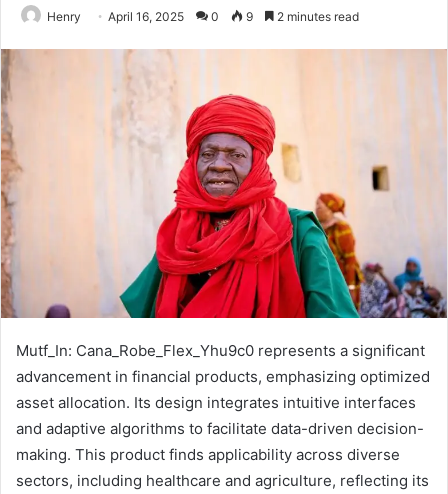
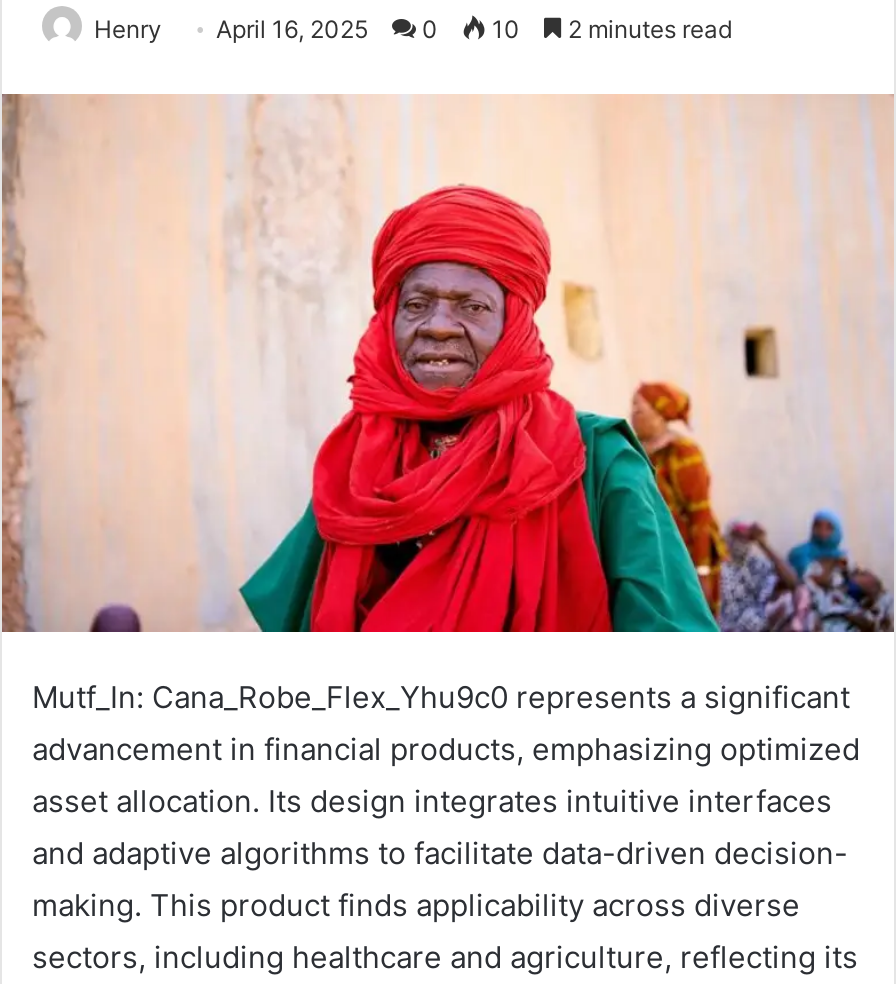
[47,9,359,24] Henry April 16, 2025 0 9 2 minutes read -> [94,14,732,44] Henry April 16, 2025 0 10 2 minutes read

